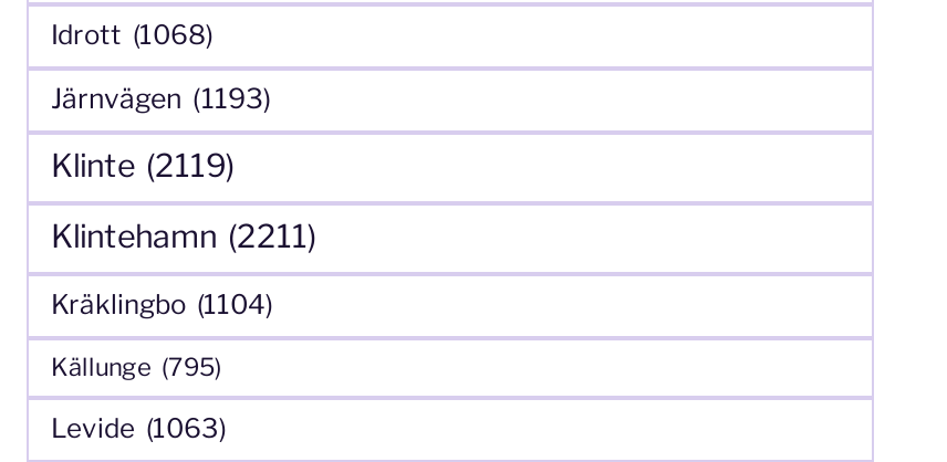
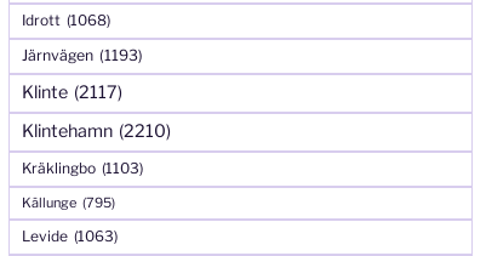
[51,145,235,185] Klinte (2119) -> [22,81,122,103] Klinte (2117)
[51,216,316,256] Klintehamn (2211) -> [22,120,171,142] Klintehamn (2210)
[51,287,272,320] Kräklingbo (1104) -> [22,159,143,177] Kräklingbo (1103)

